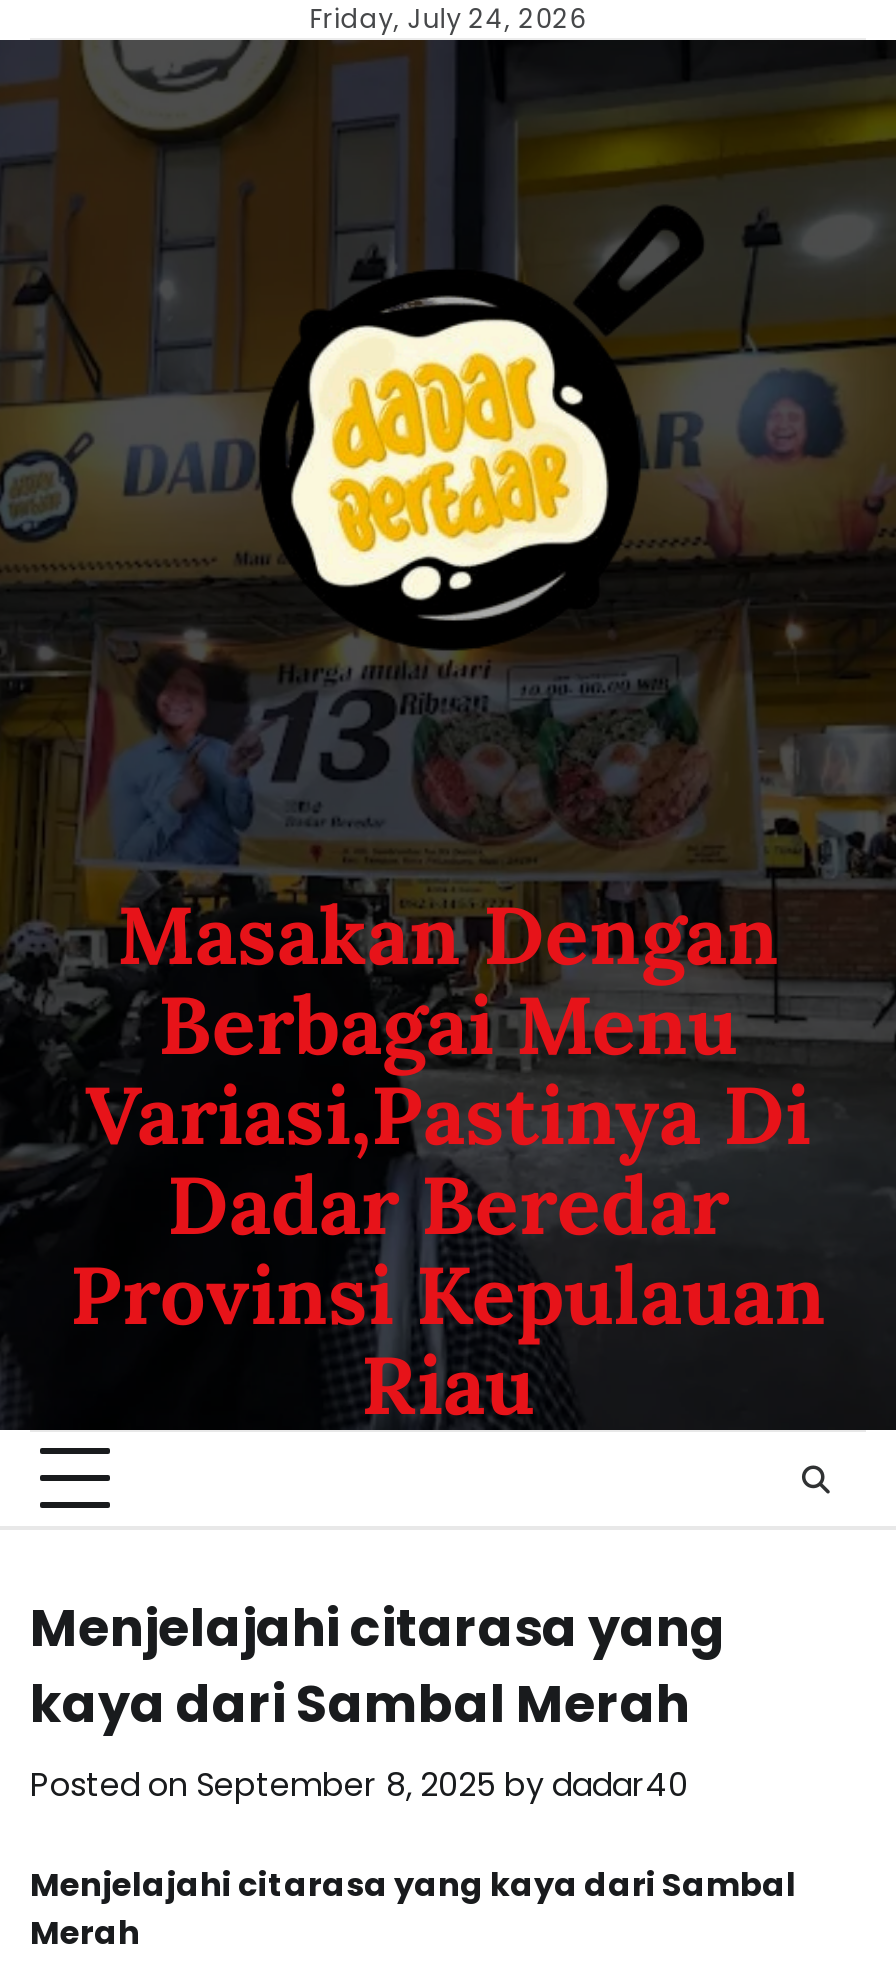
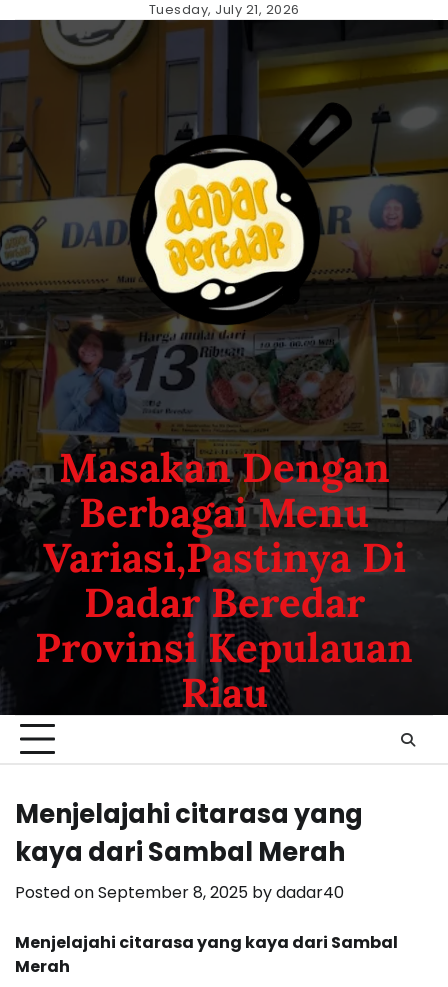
[310,0,586,38] Friday, July 24, 2026 -> [148,0,299,19] Tuesday, July 21, 2026

